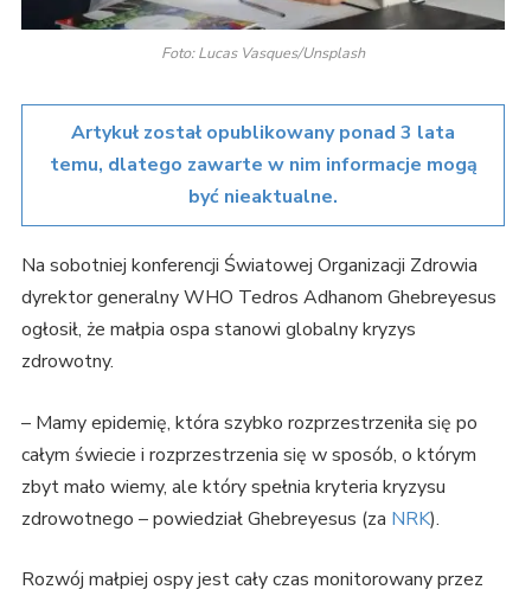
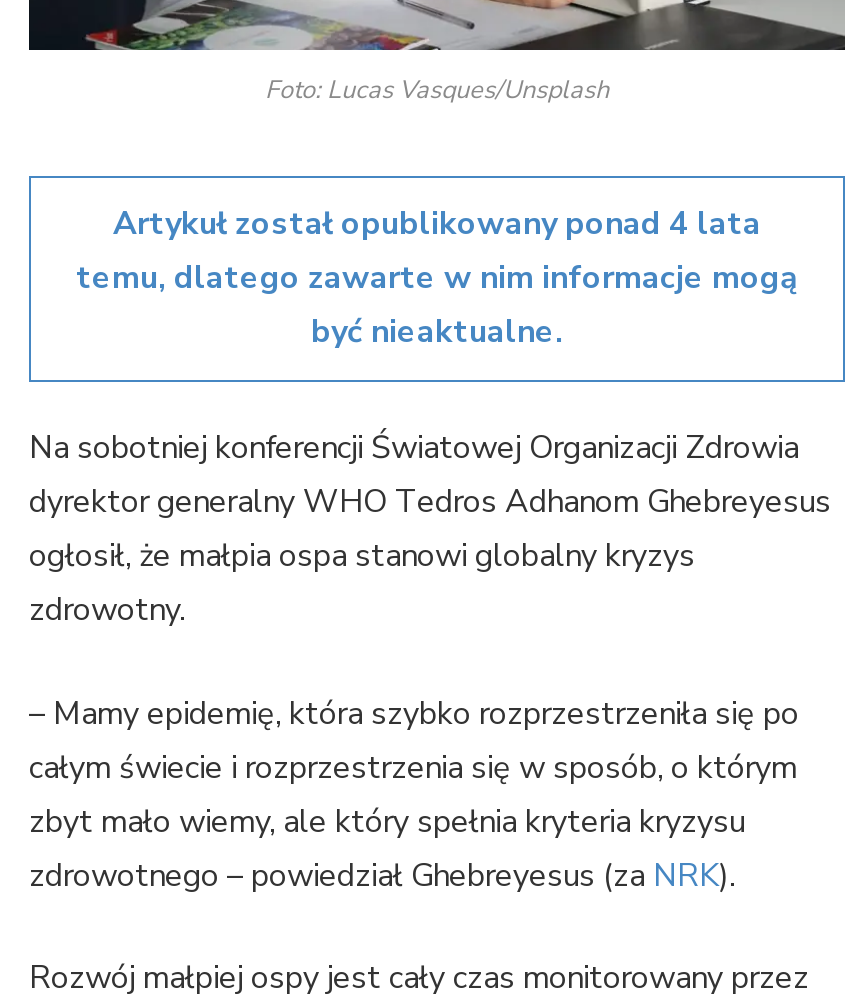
[71,120,455,146] Artykuł został opublikowany ponad 3 lata -> [113,202,761,246] Artykuł został opublikowany ponad 4 lata

